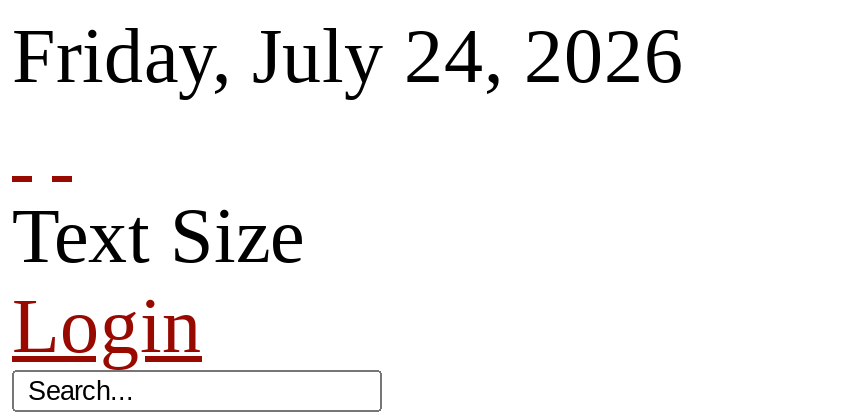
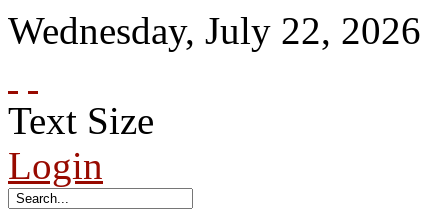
[12,12,684,98] Friday, July 24, 2026 -> [8,9,421,52] Wednesday, July 22, 2026

